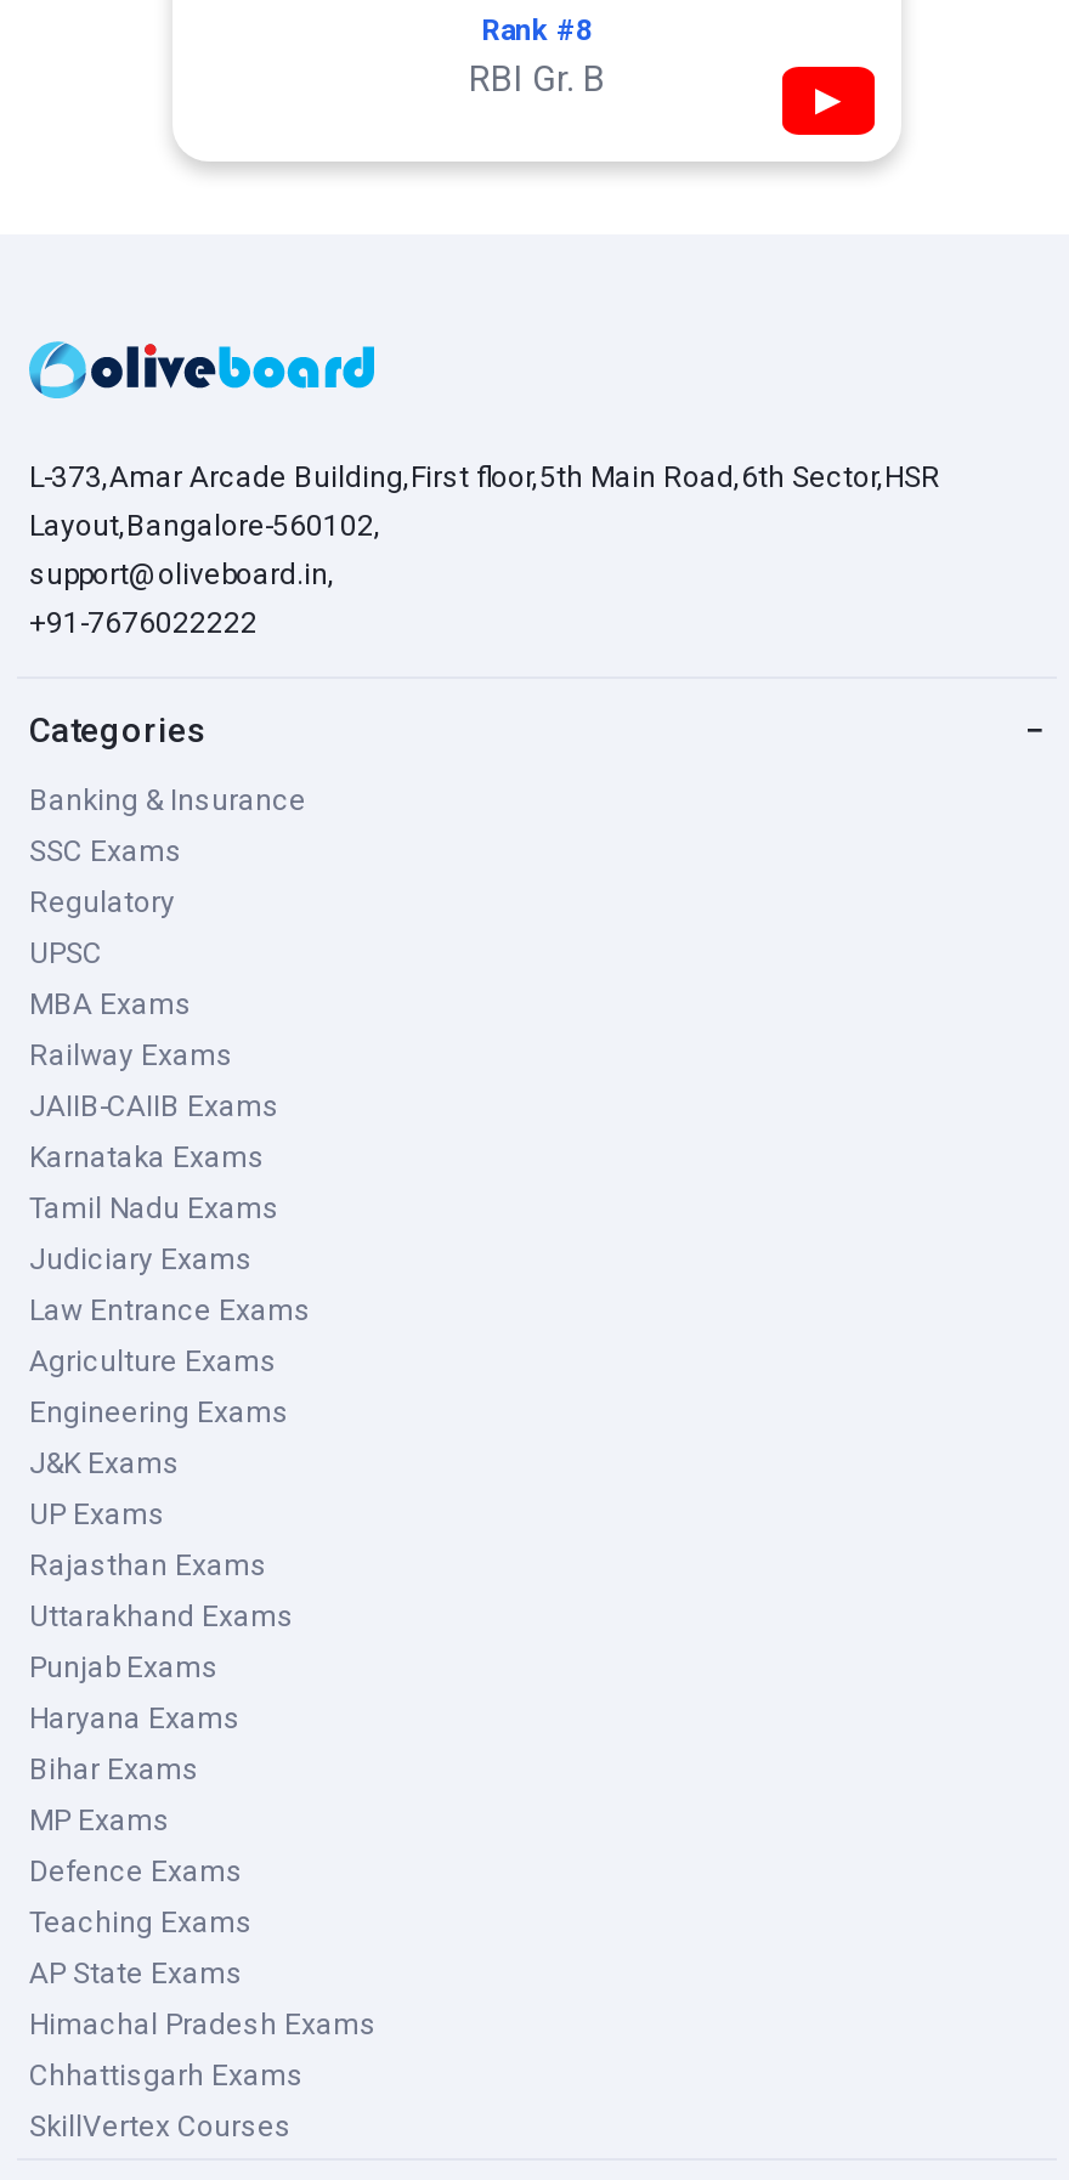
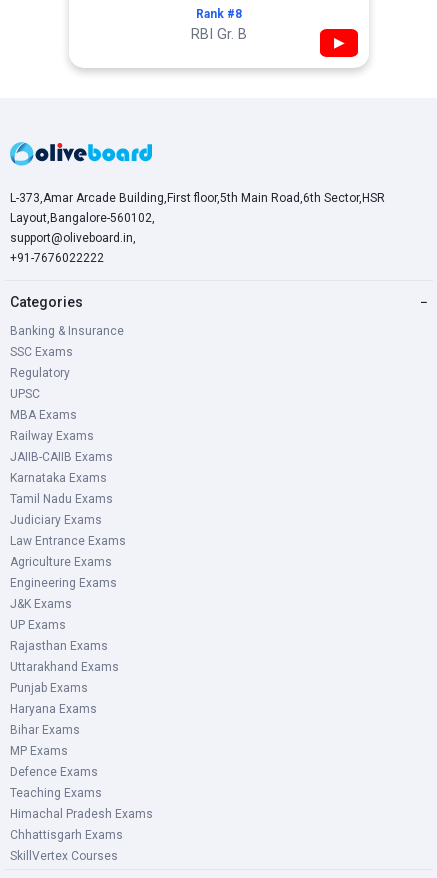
[29,1957,243,1991] AP State Exams -> none

